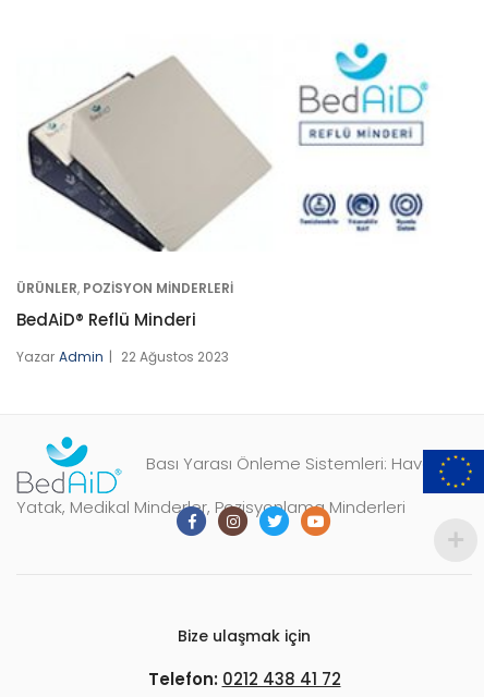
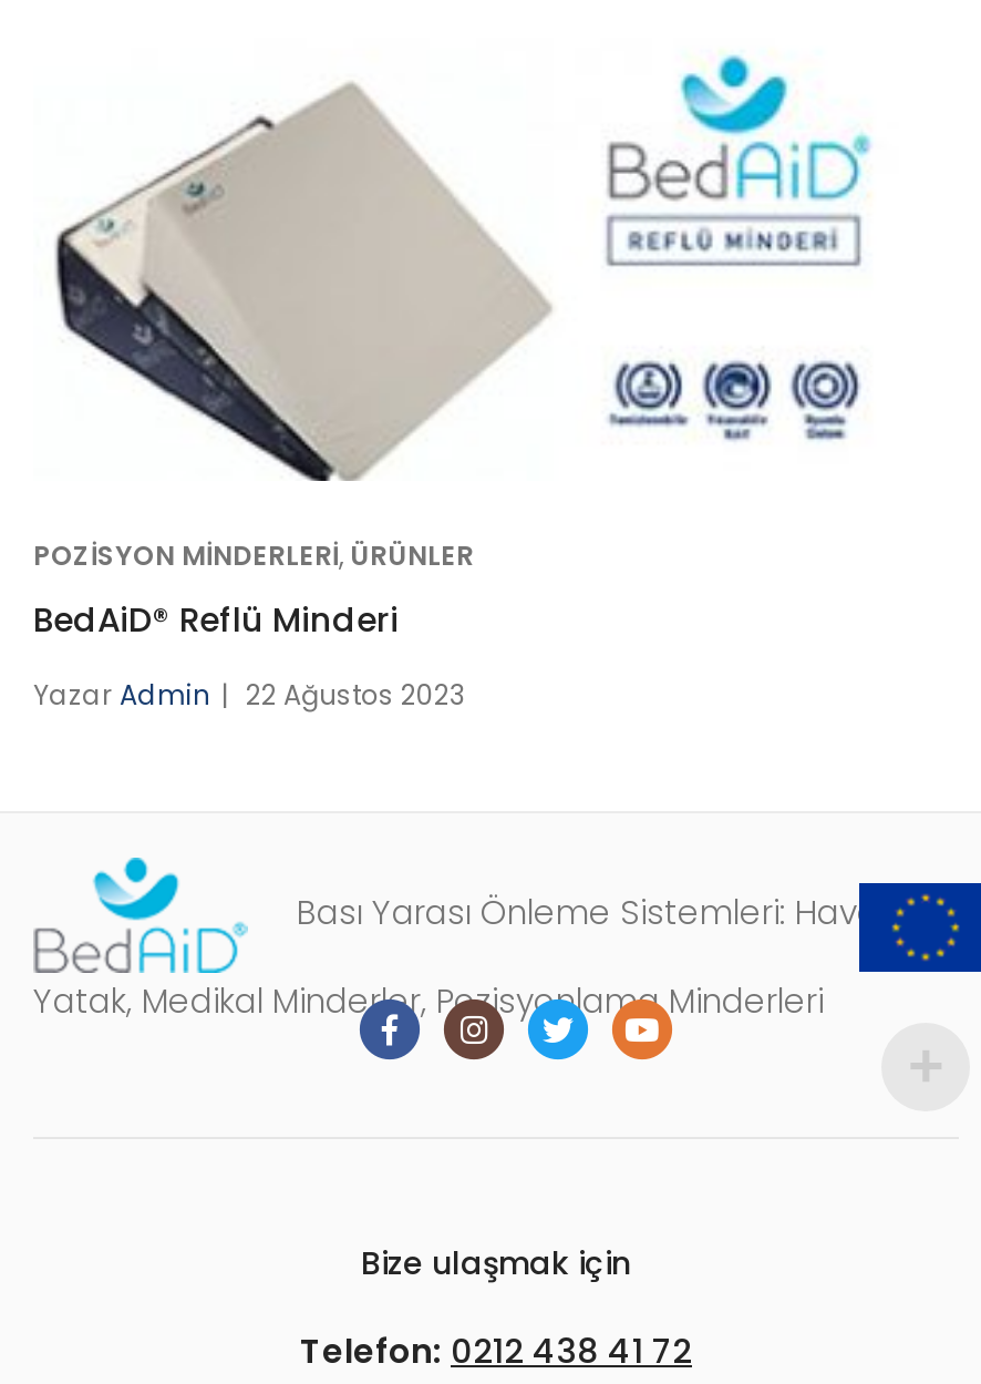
[16,279,233,297] ÜRÜNLER, POZISYON MINDERLERI -> [33,536,474,574] POZISYON MINDERLERI, ÜRÜNLER

